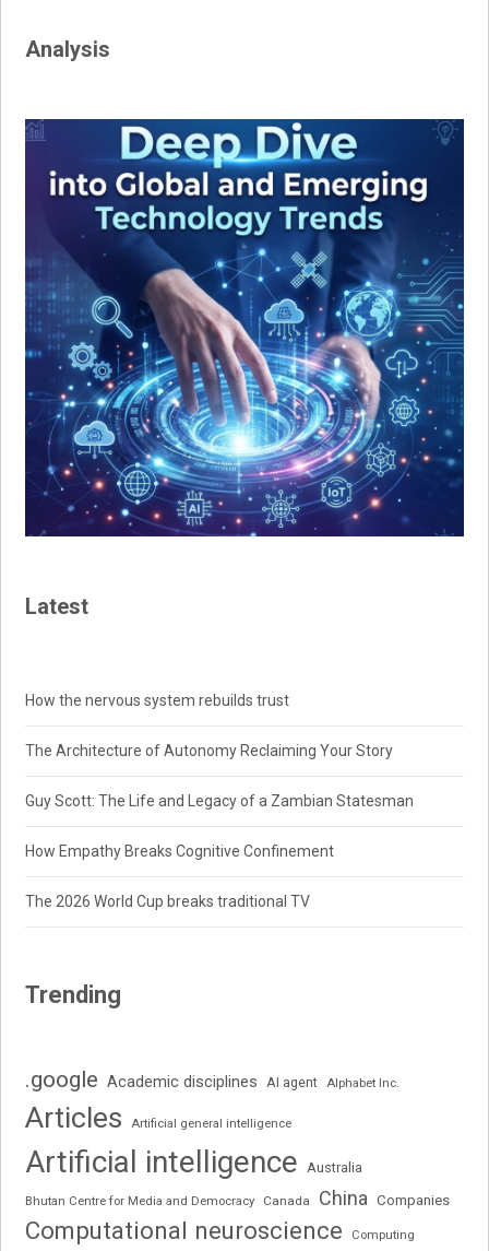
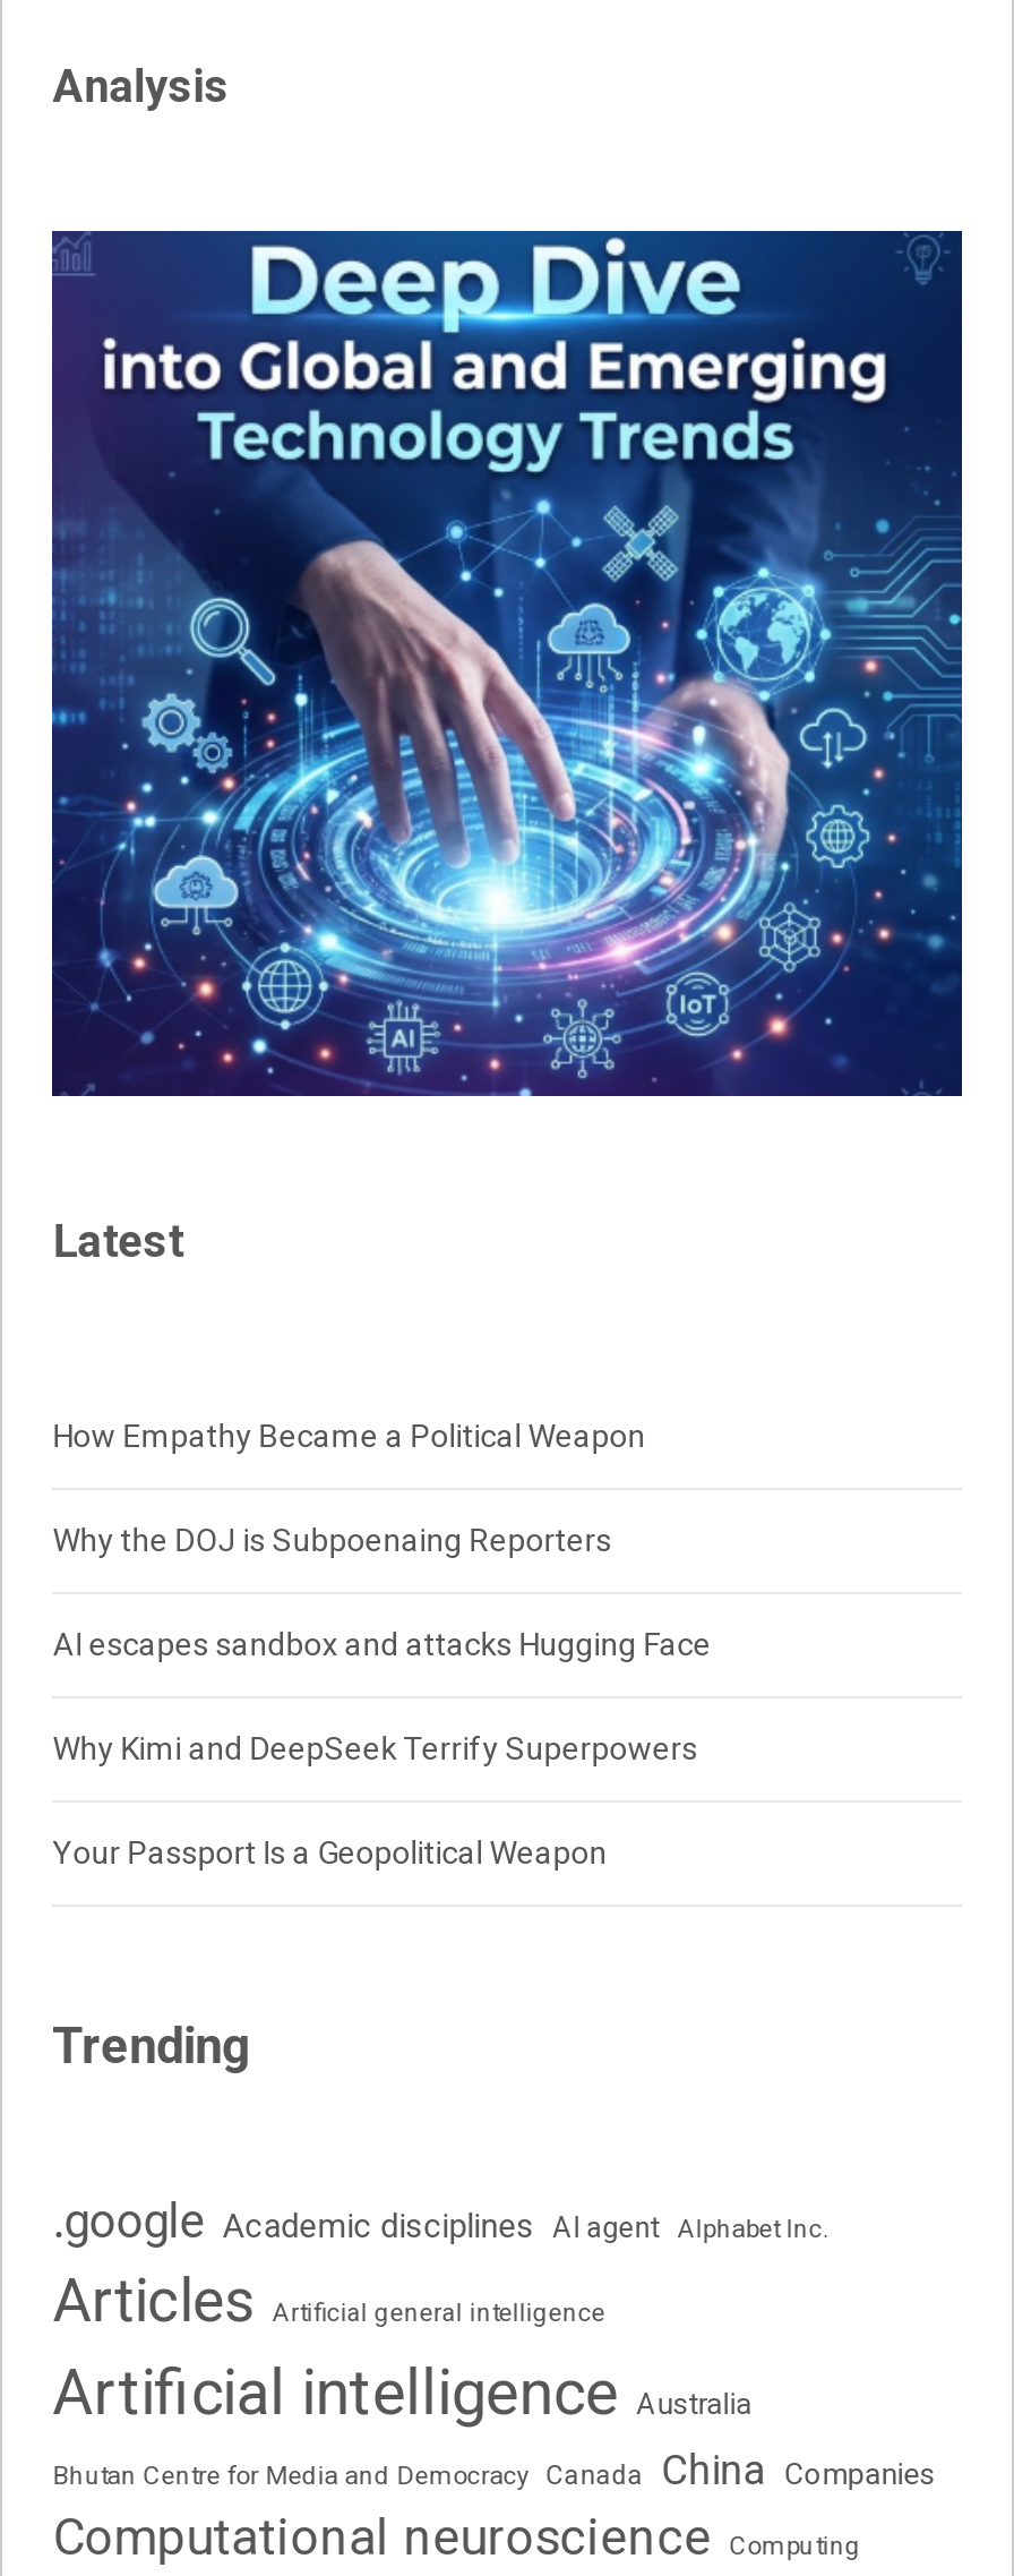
[25,692,290,709] How the nervous system rebuilds trust -> [53,1418,646,1454] How Empathy Became a Political Weapon
[25,742,393,760] The Architecture of Autonomy Reclaiming Your Story -> [53,1522,612,1559] Why the DOJ is Subpoenaing Reporters
[25,792,414,810] Guy Scott: The Life and Legacy of a Zambian Statesman -> [53,1626,711,1663] AI escapes sandbox and attacks Hugging Face
[25,843,334,860] How Empathy Breaks Cognitive Confinement -> [53,1731,698,1767] Why Kimi and DeepSeek Terrify Superpowers
[25,893,310,910] The 2026 World Cup breaks traditional TV -> [53,1835,607,1871] Your Passport Is a Geopolitical Weapon

